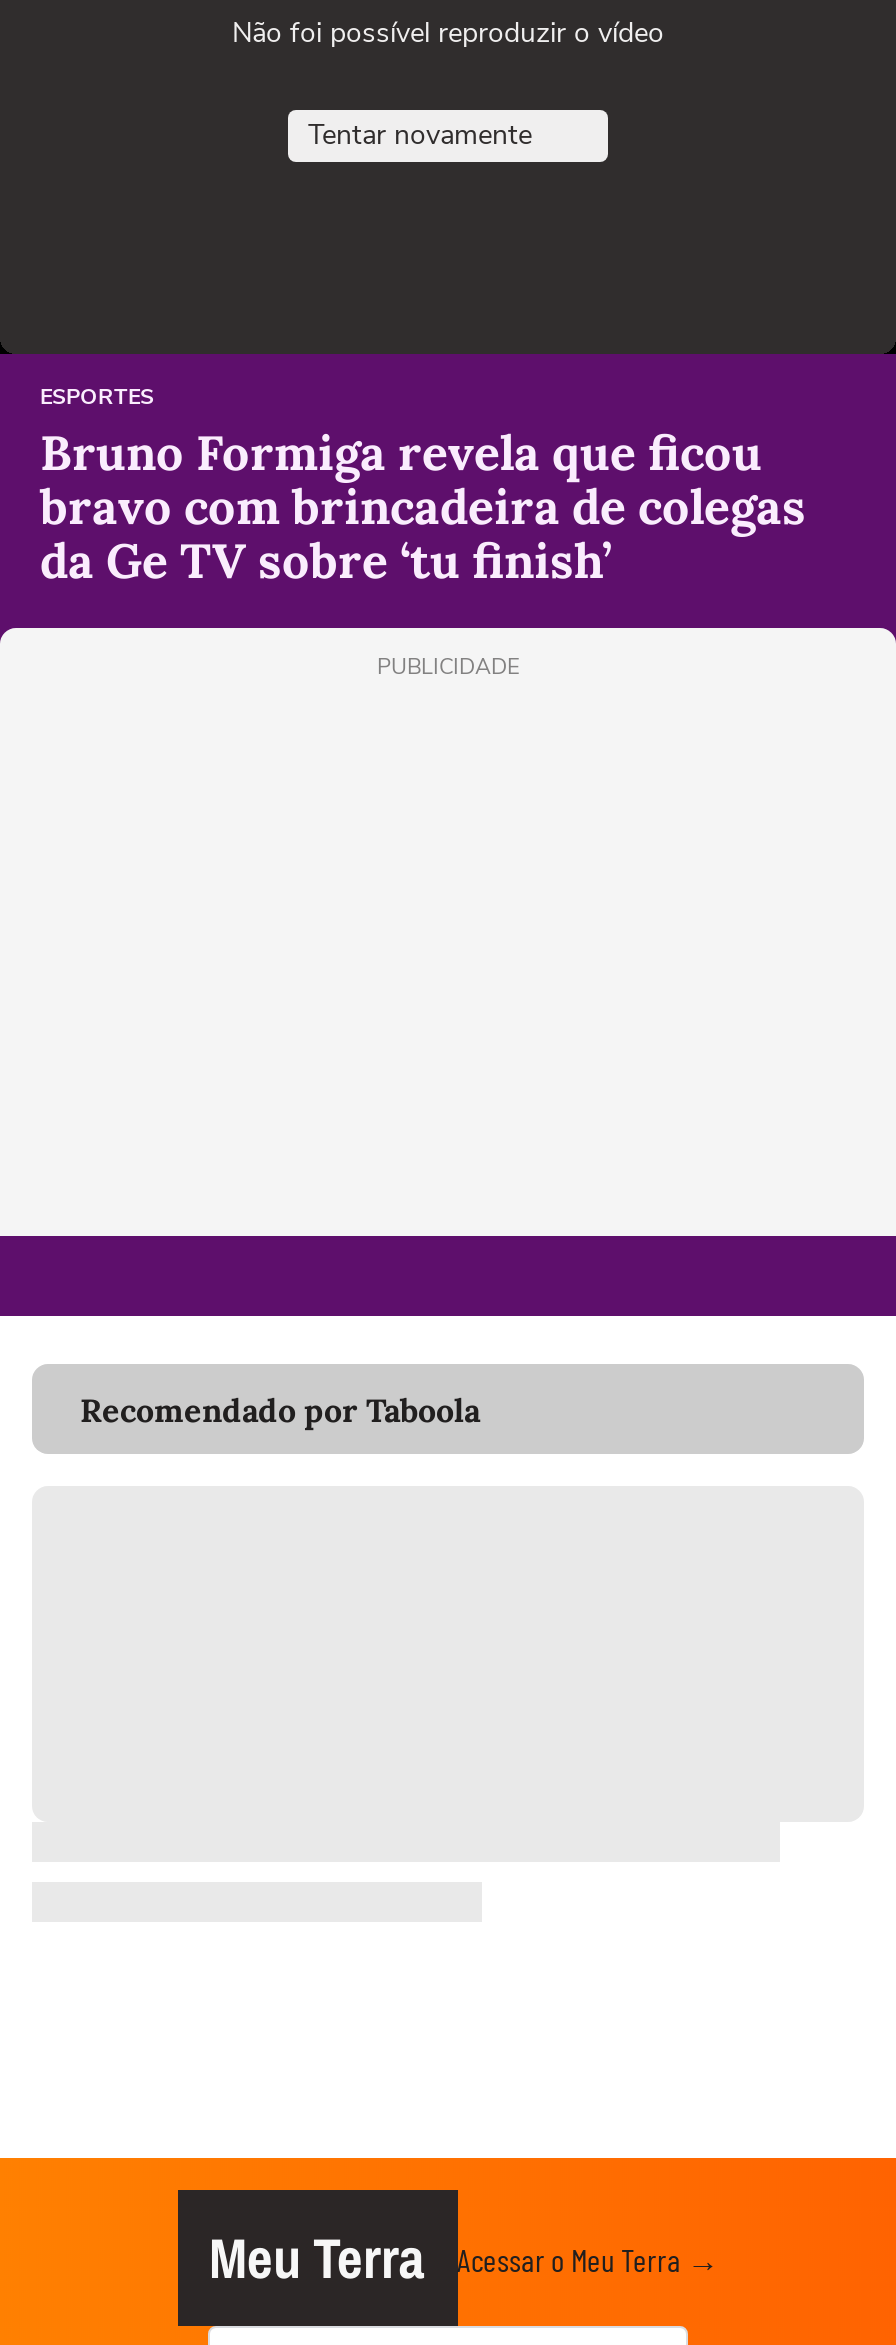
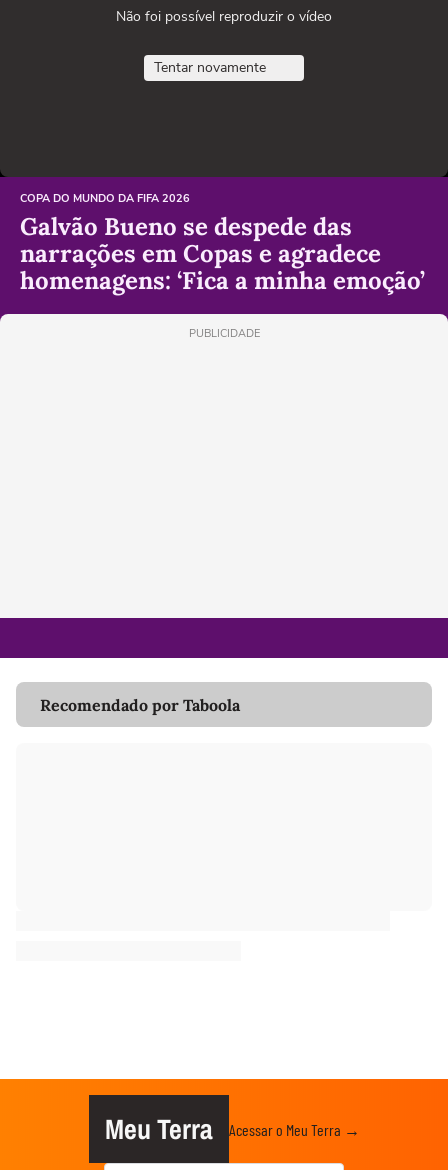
[40,382,806,592] ESPORTES | Bruno Formiga revela que ficou | bravo com brincadeira de colegas | da Ge TV sobre ‘tu finish’ -> [20,191,425,296] COPA DO MUNDO DA FIFA 2026 | Galvão Bueno se despede das | narrações em Copas e agradece | homenagens: ‘Fica a minha emoção’

